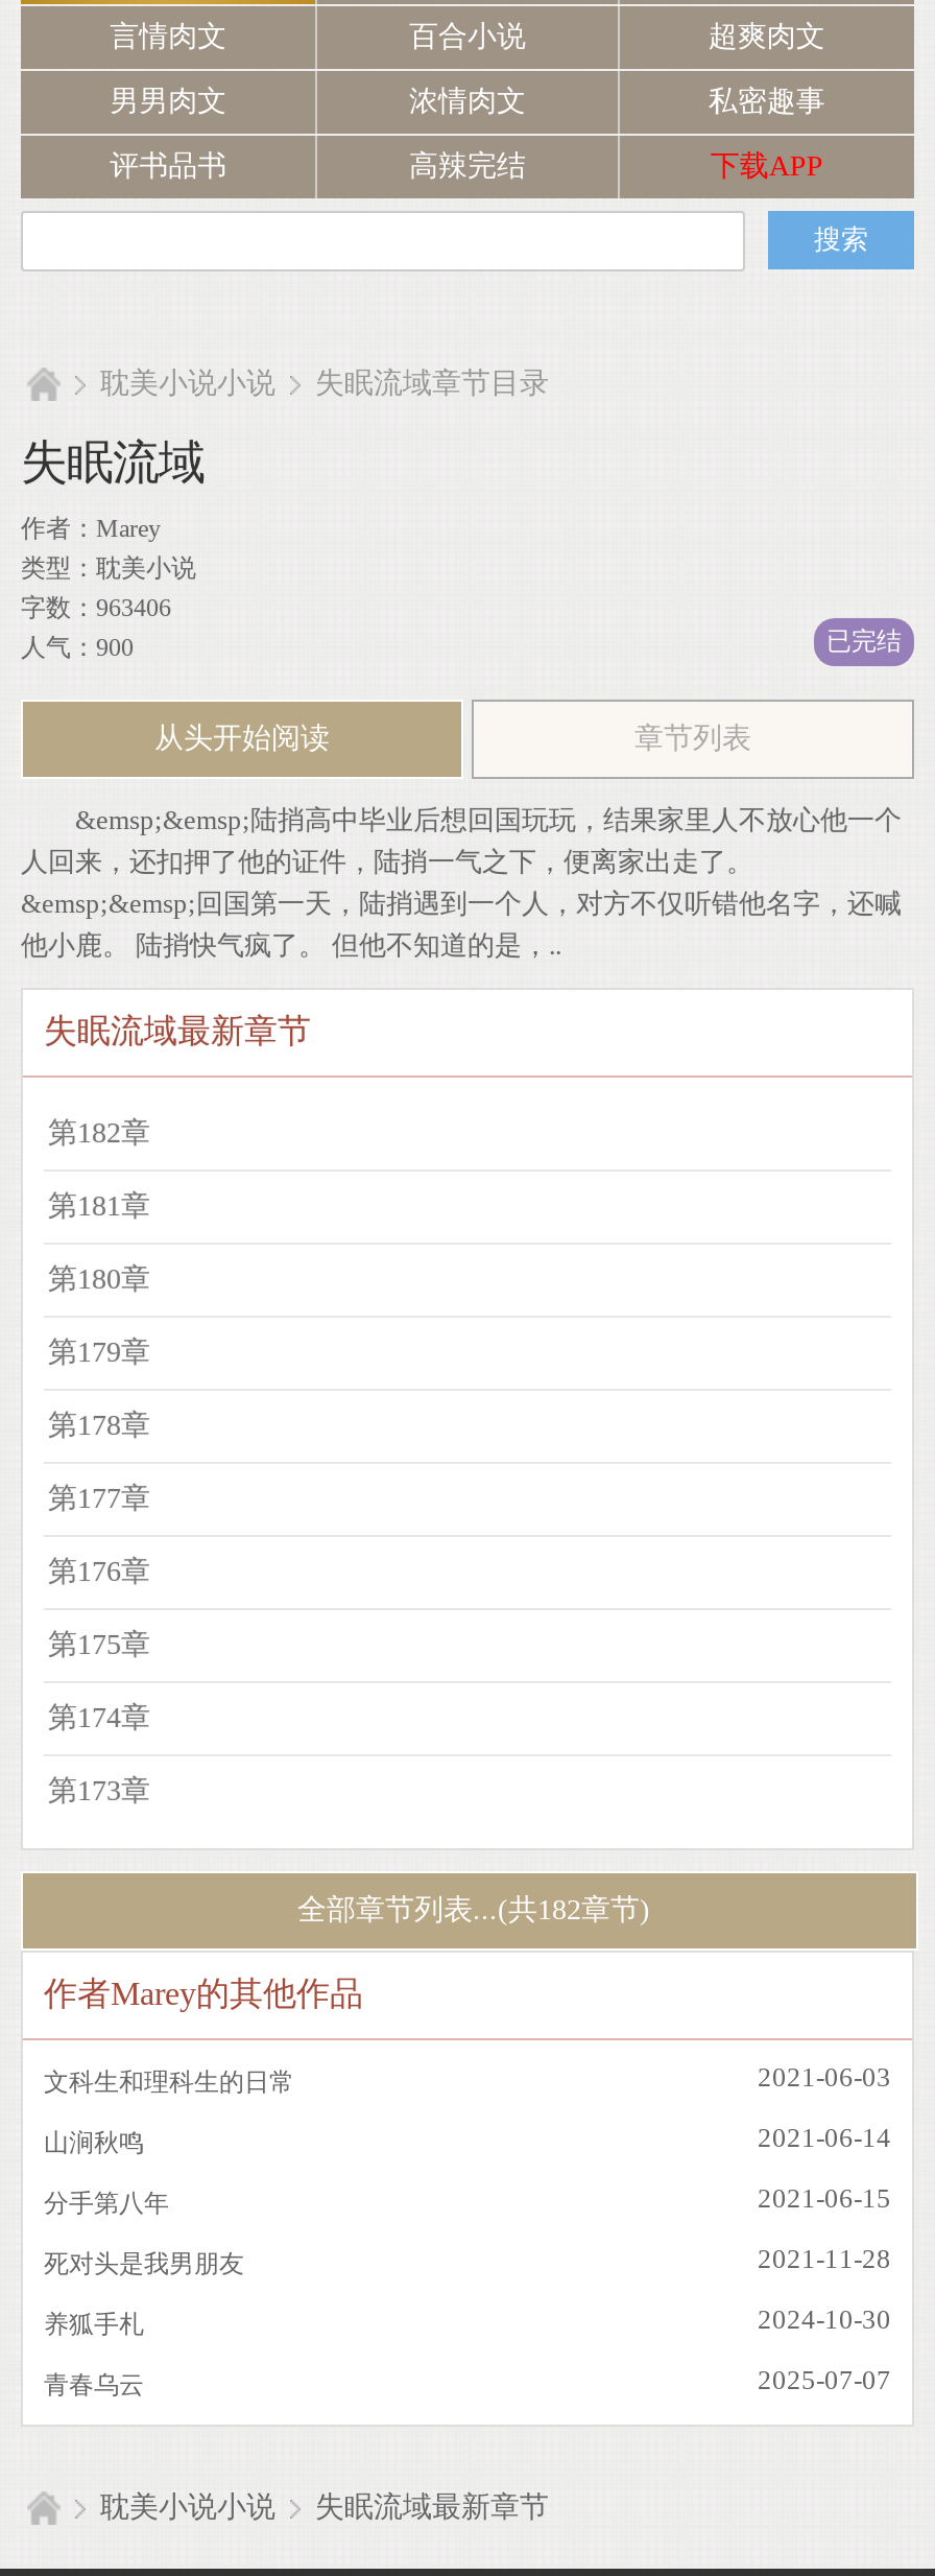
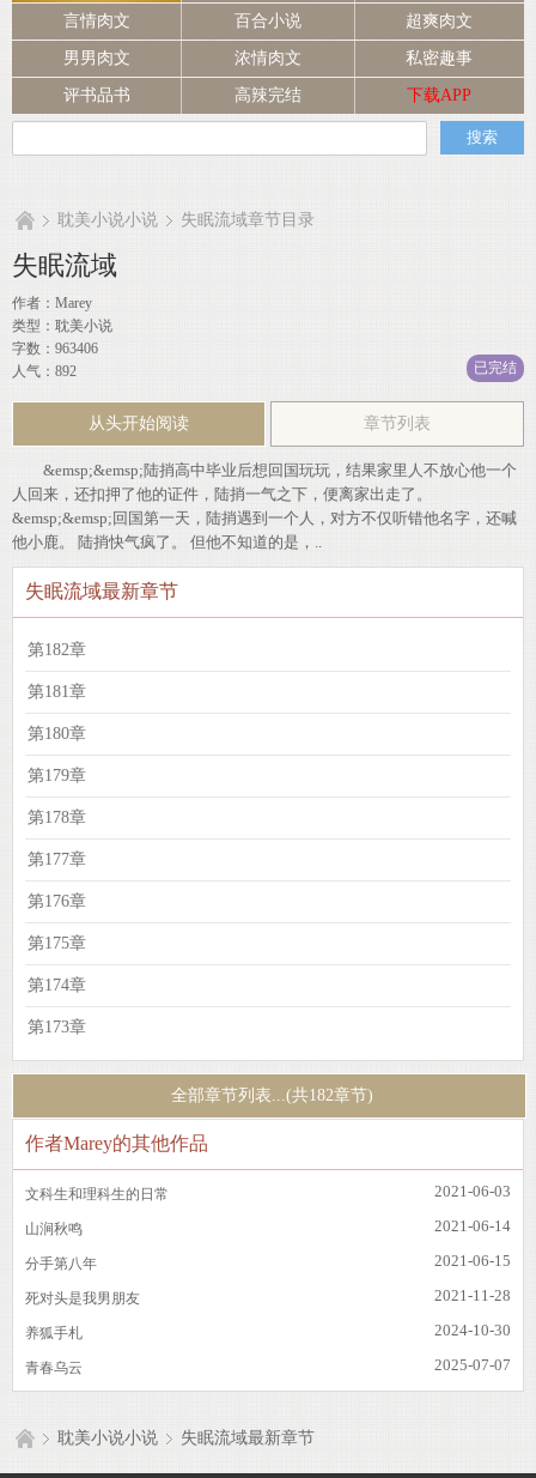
[21,633,134,662] 人气：900 -> [12,363,77,380] 人气：892

